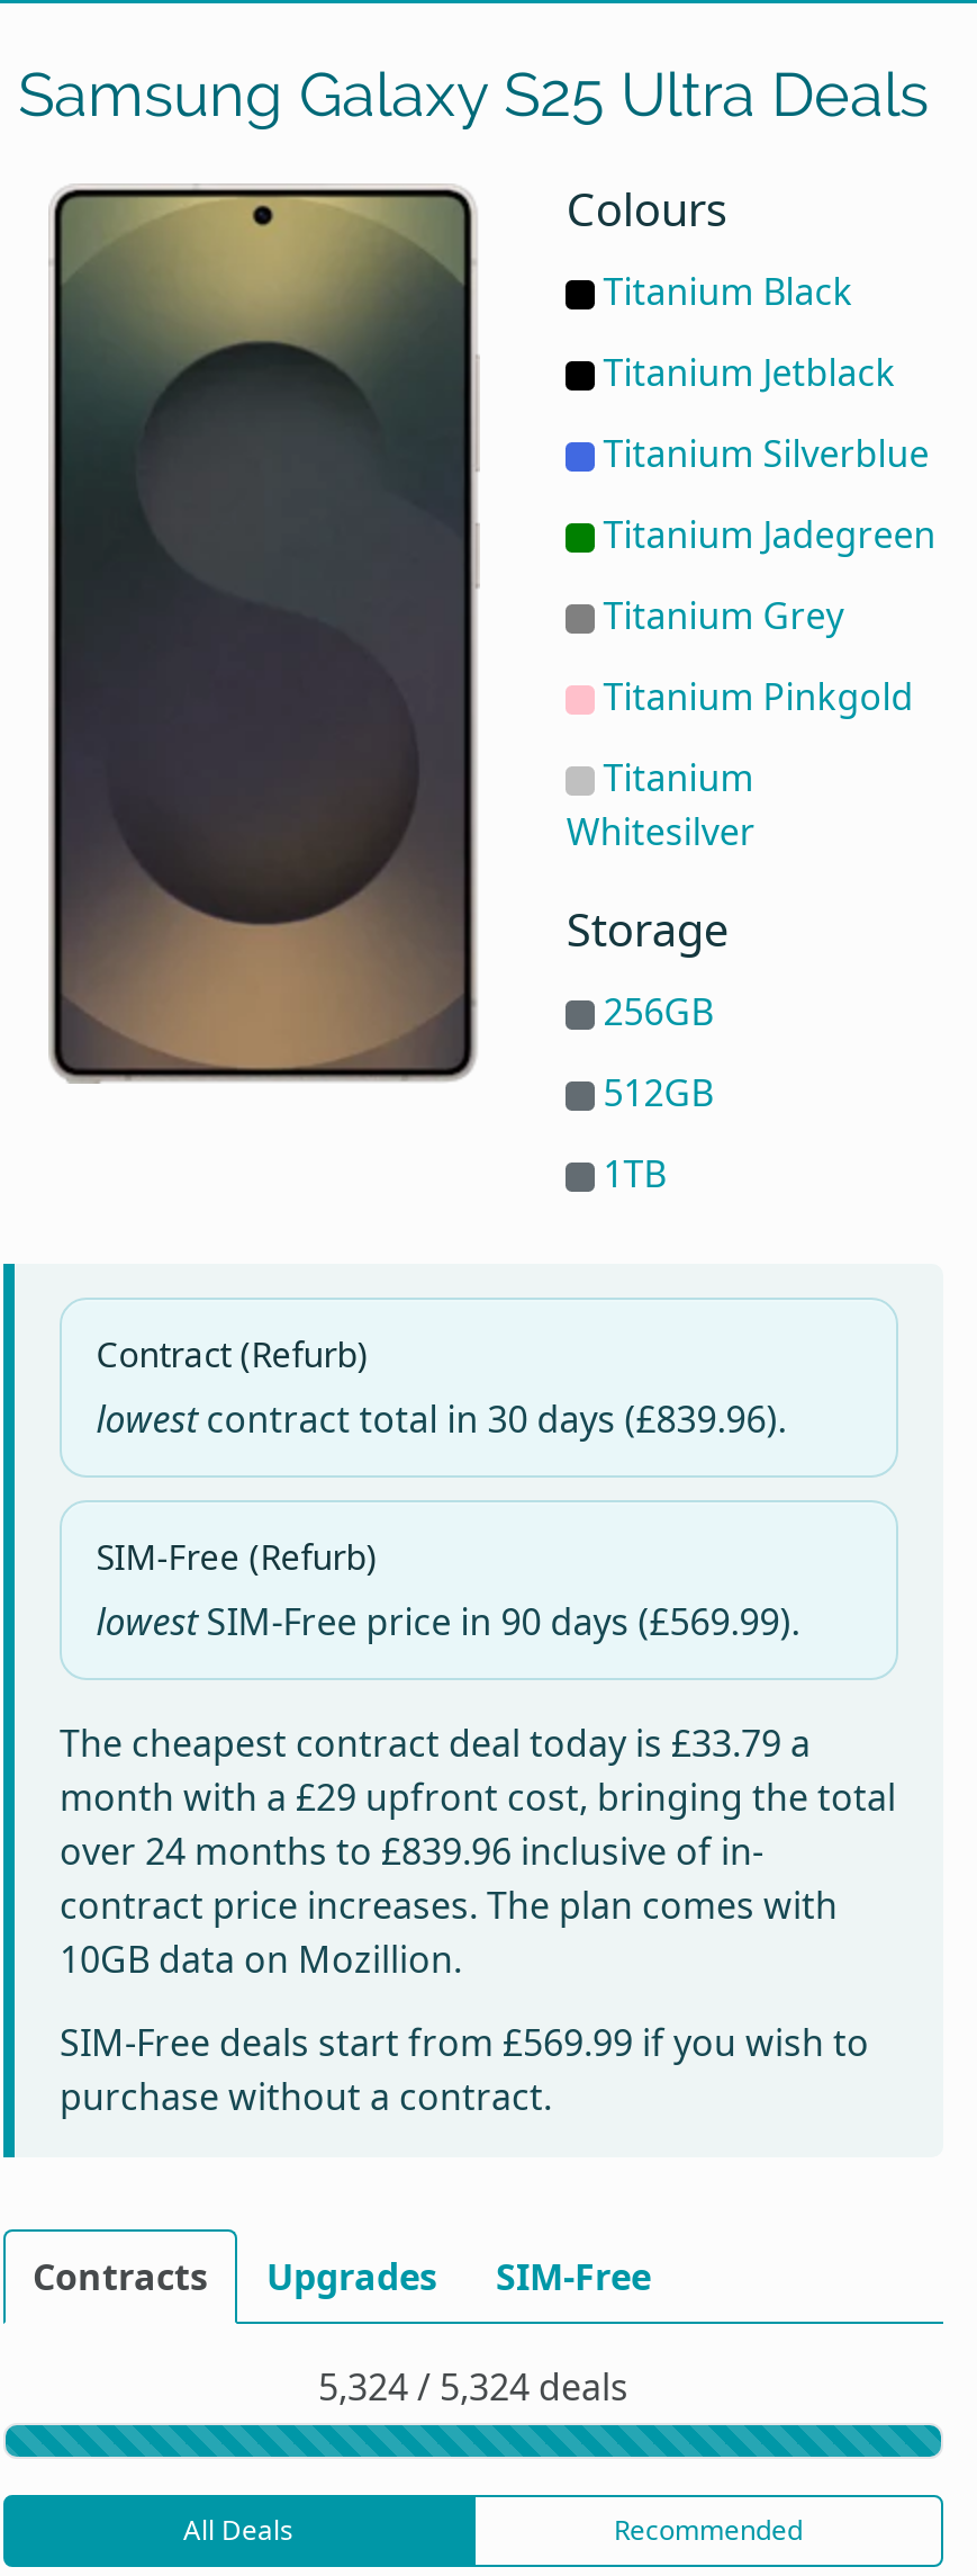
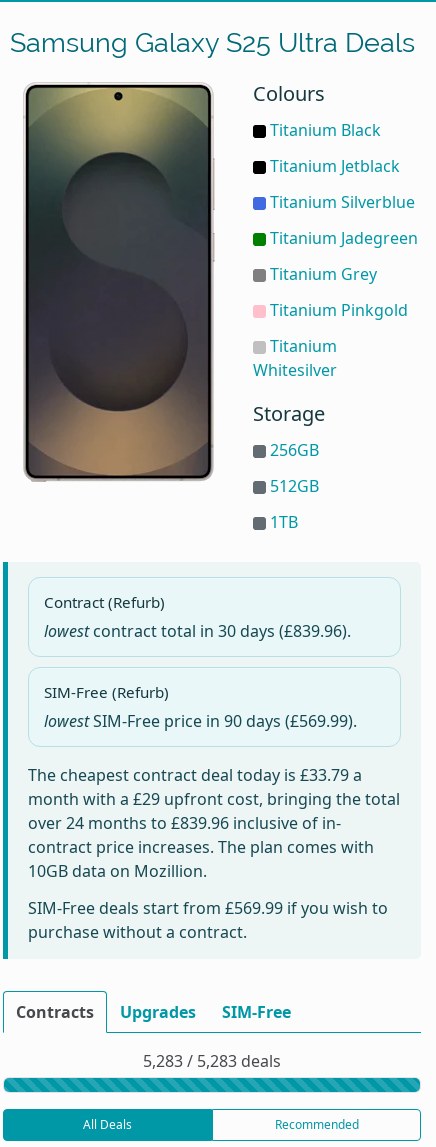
[318,2363,628,2412] 5,324 / 5,324 deals -> [143,1050,281,1072] 5,283 / 5,283 deals

